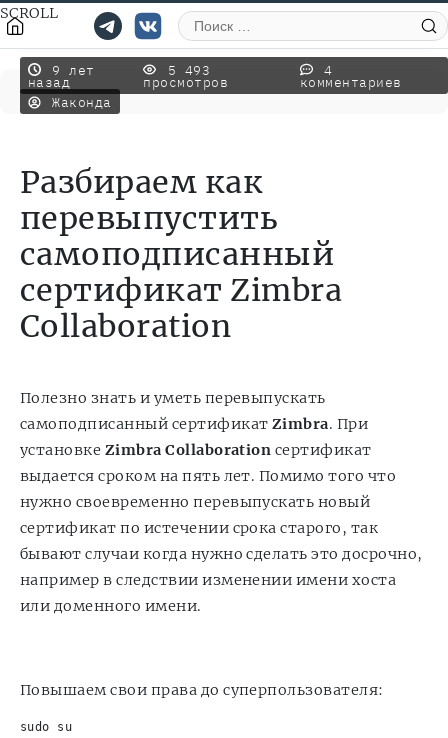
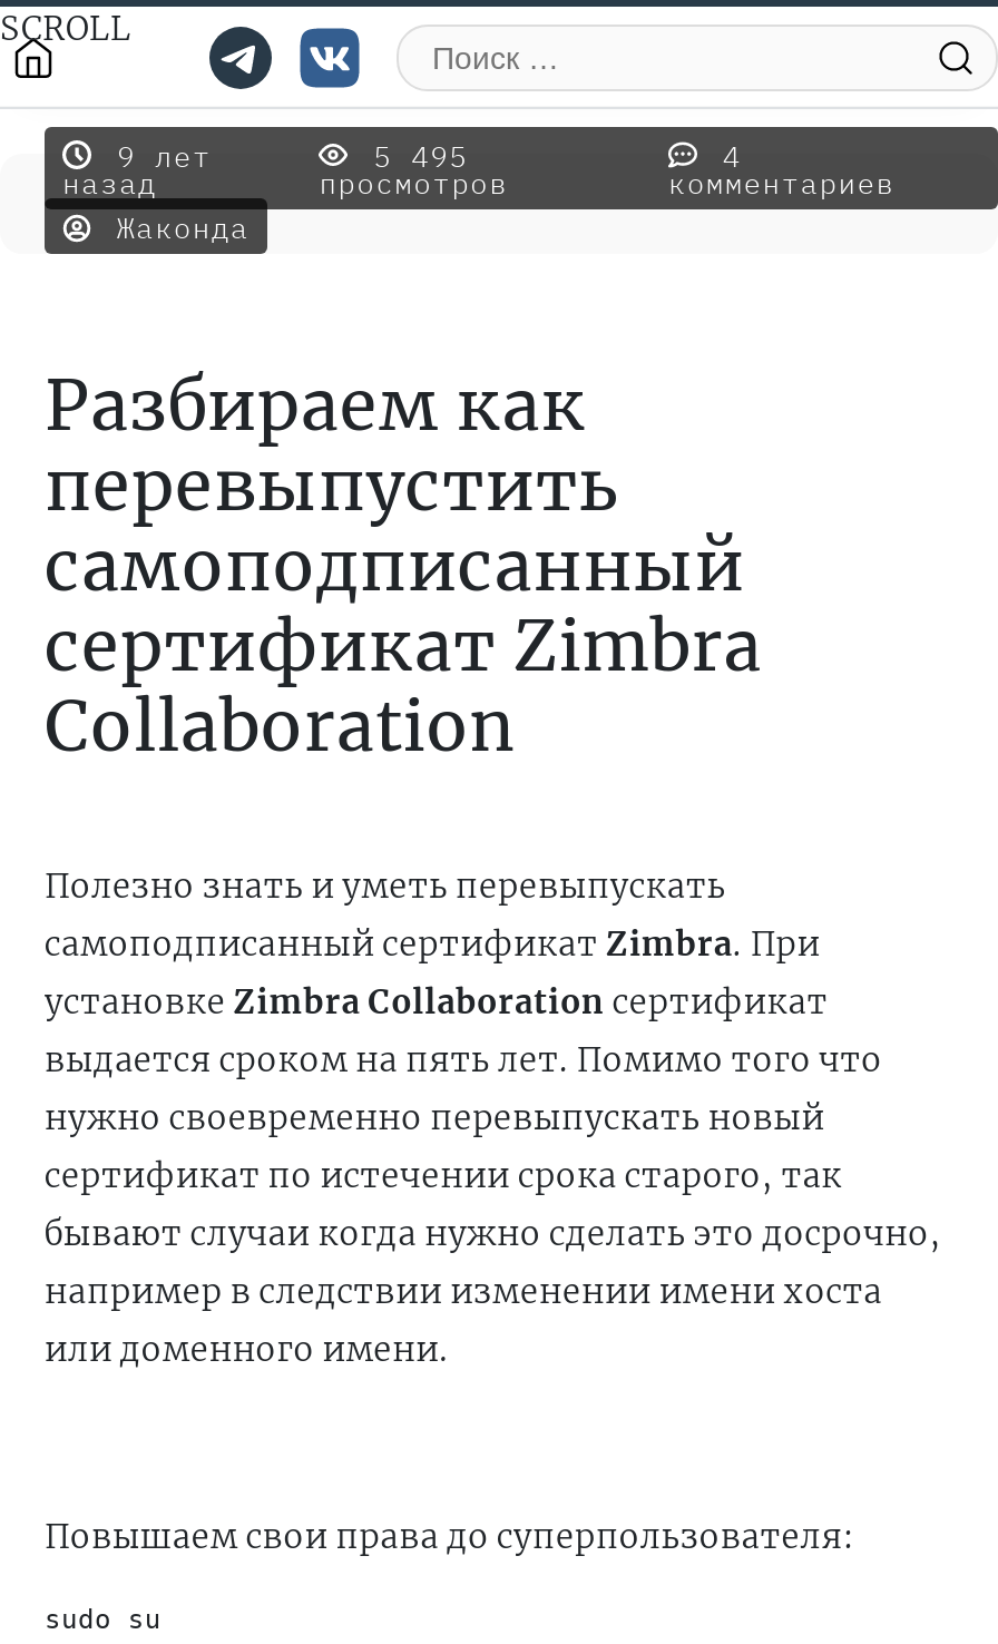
[159,62,210,79] 5 493 -> [355,138,468,176] 5 495

